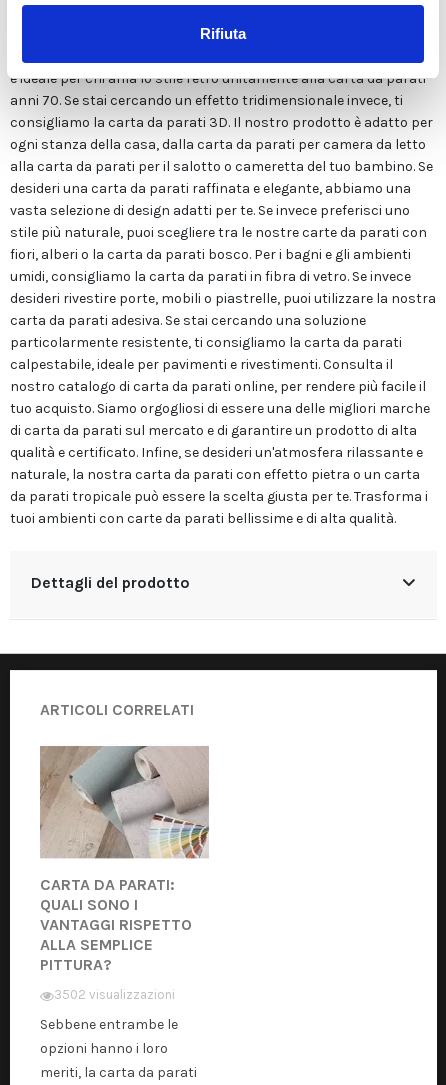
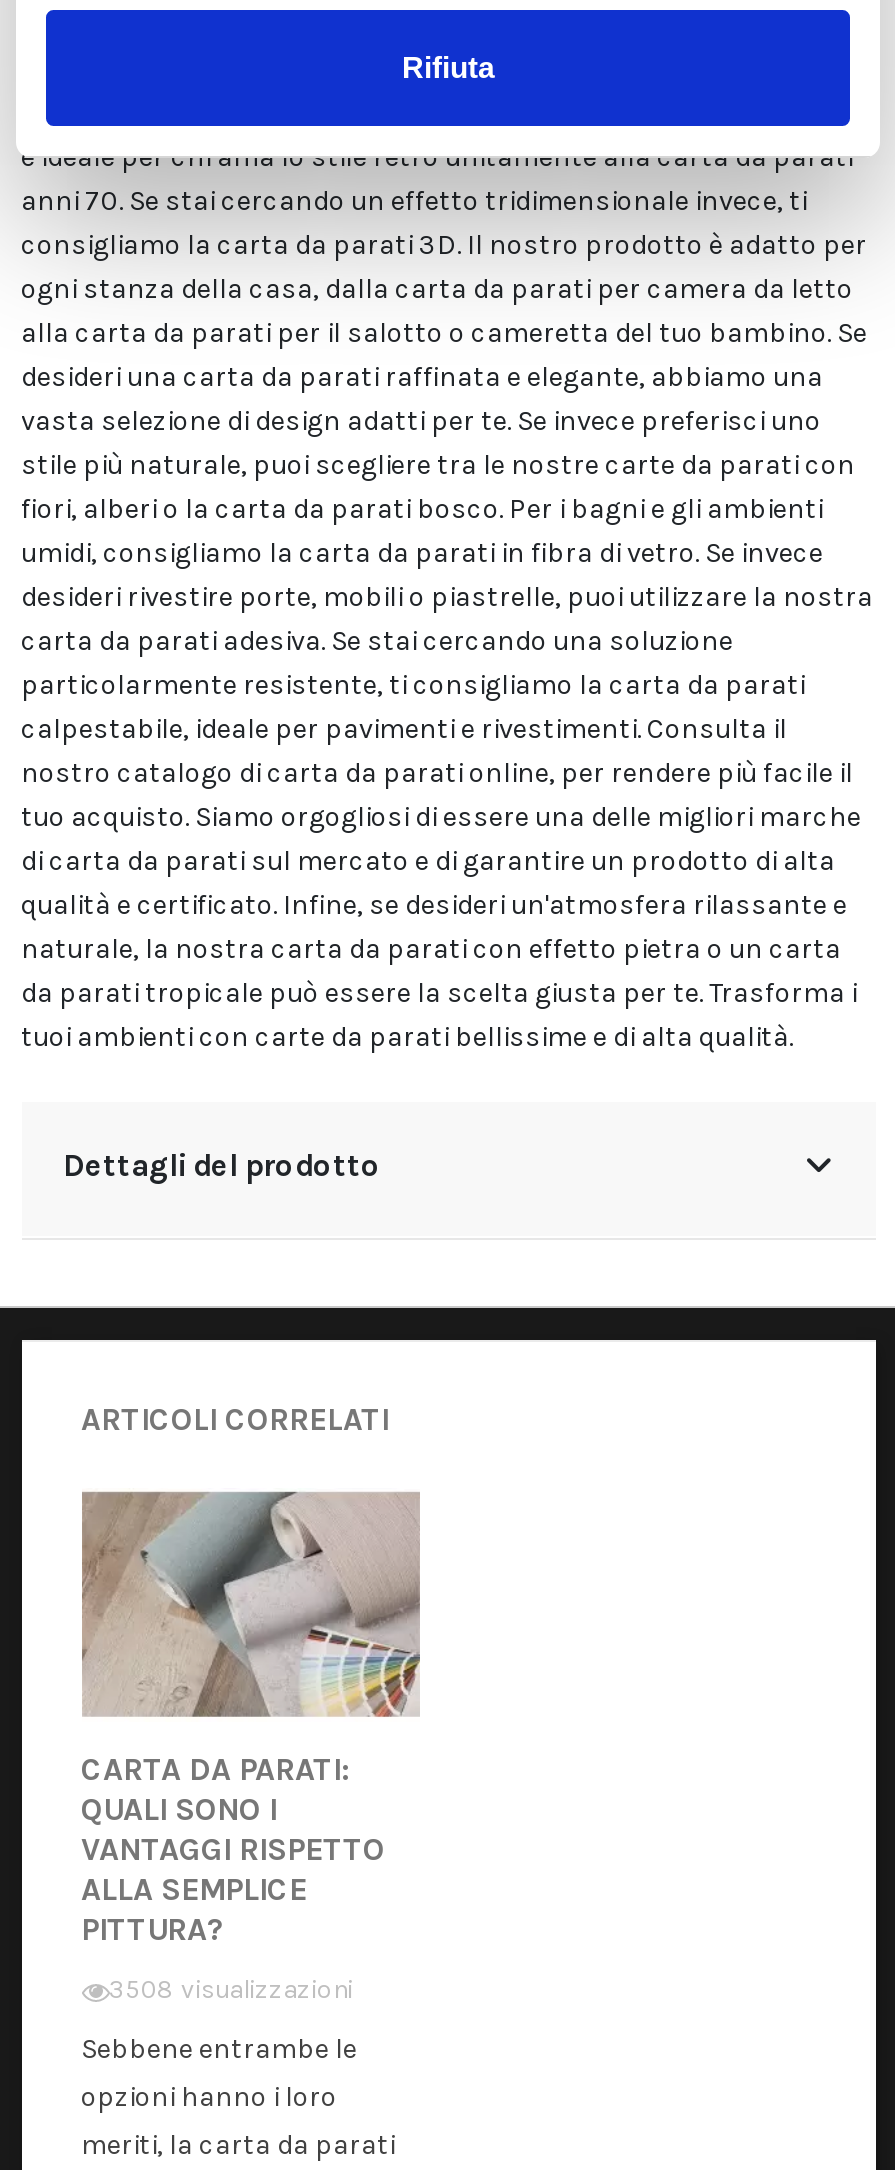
[53,987,174,1002] 3502 visualizzazioni -> [109,1973,353,2003] 3508 visualizzazioni

